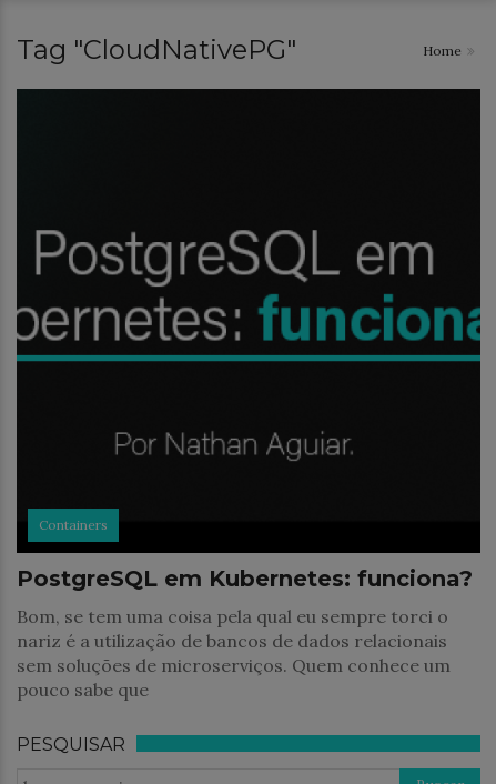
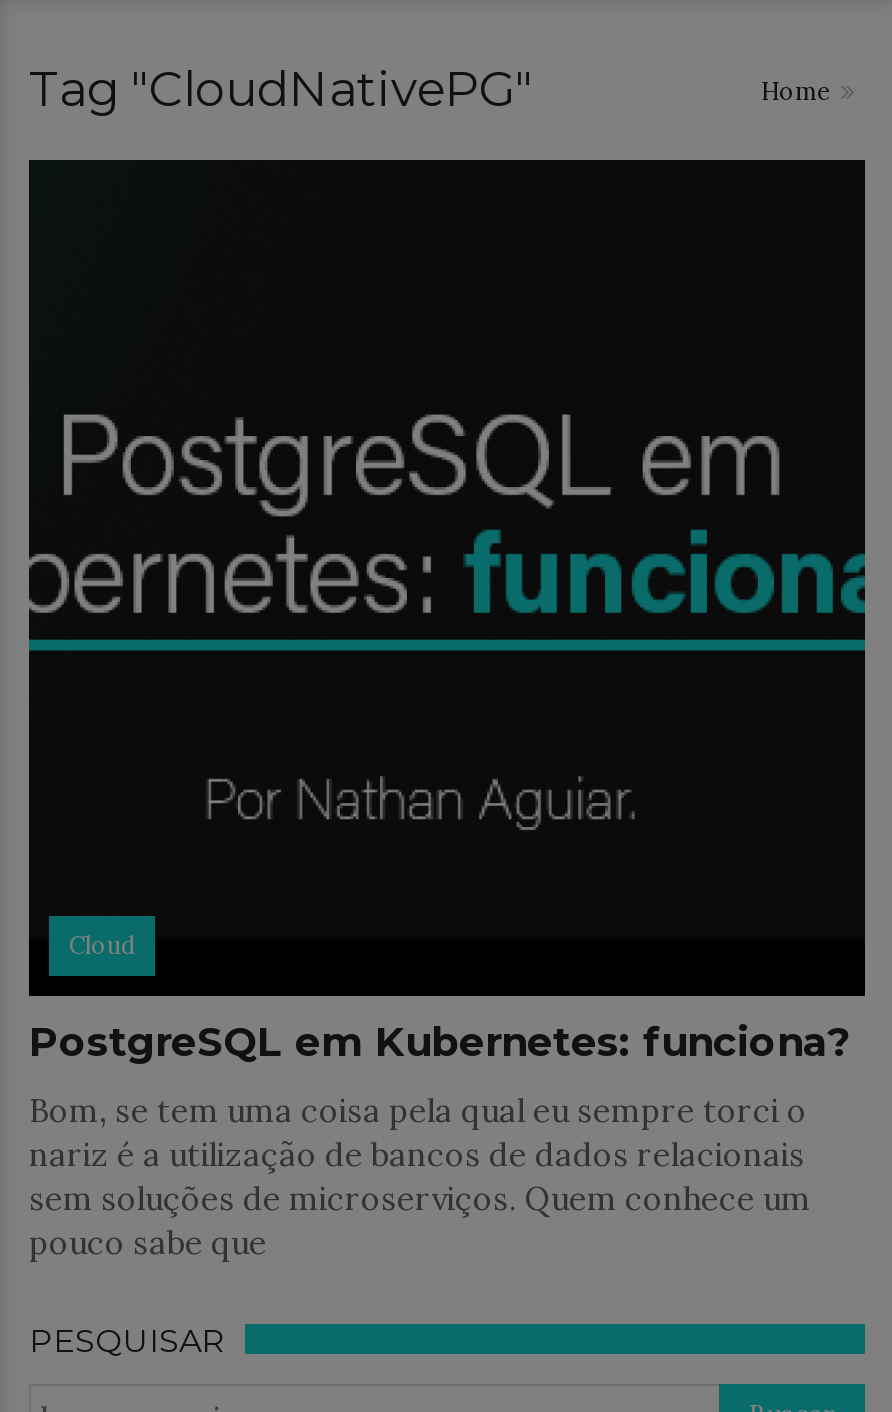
[39,516,108,533] Containers -> [69,930,135,960] Cloud

